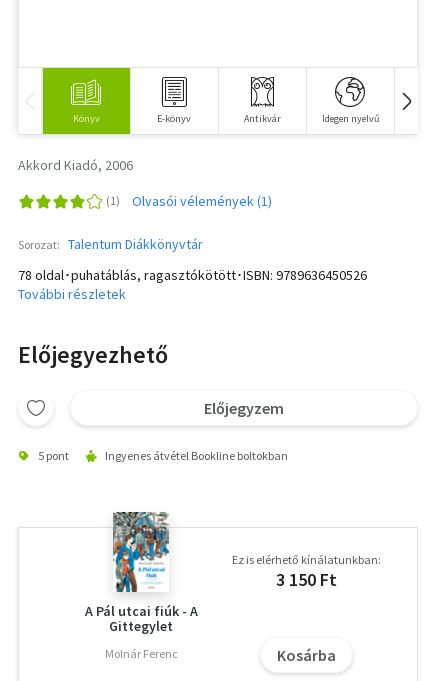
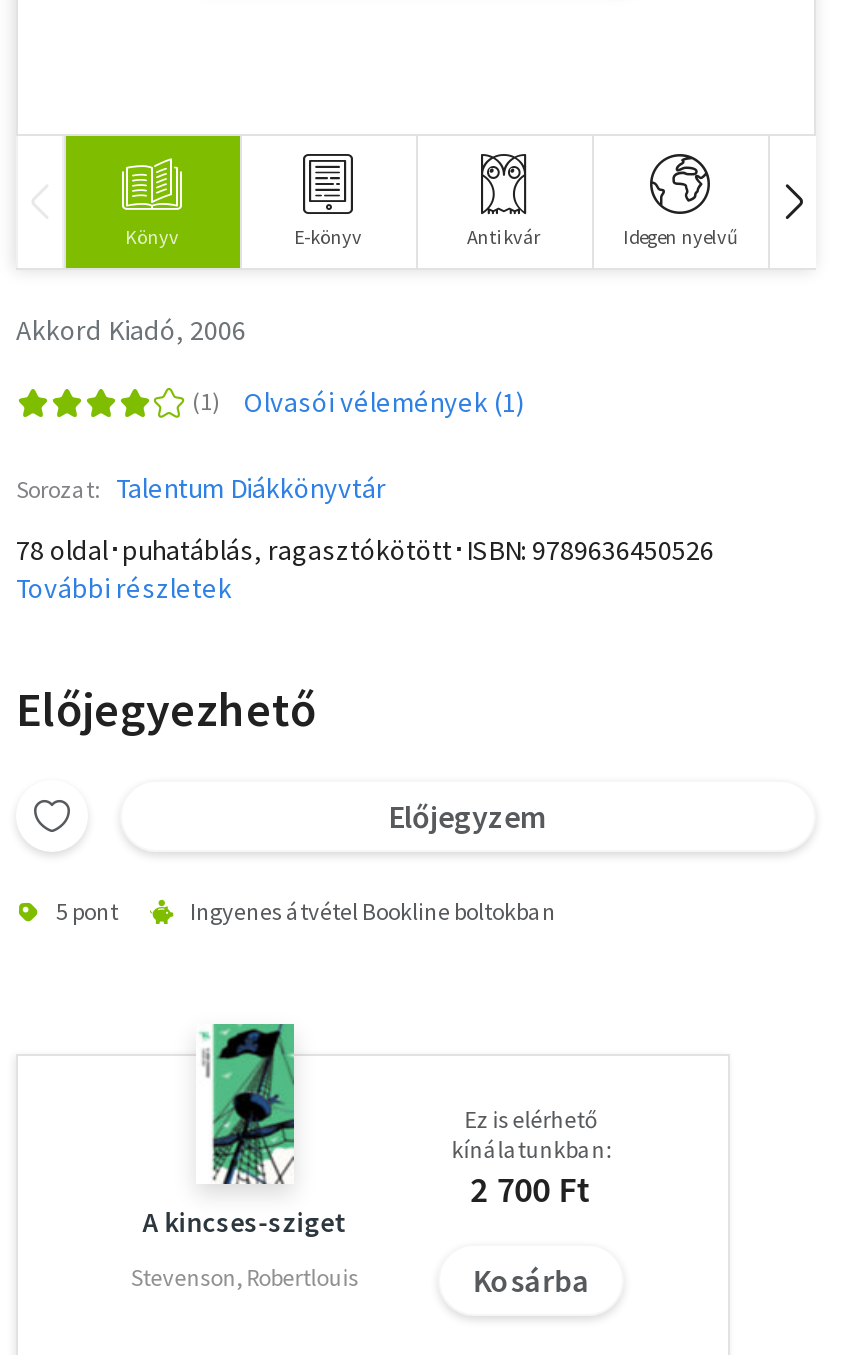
[85,511,198,635] [image] | A Pál utcai fiúk - A | Gittegylet -> [143,1022,347,1241] [image] | A kincses-sziget
[232,552,381,591] Ez is elérhető kínálatunkban: | 3 150 Ft -> [452,1105,612,1213] Ez is elérhető | kínálatunkban: | 2 700 Ft
[105,646,178,661] Molnár Ferenc -> [131,1263,359,1293] Stevenson, Robertlouis

